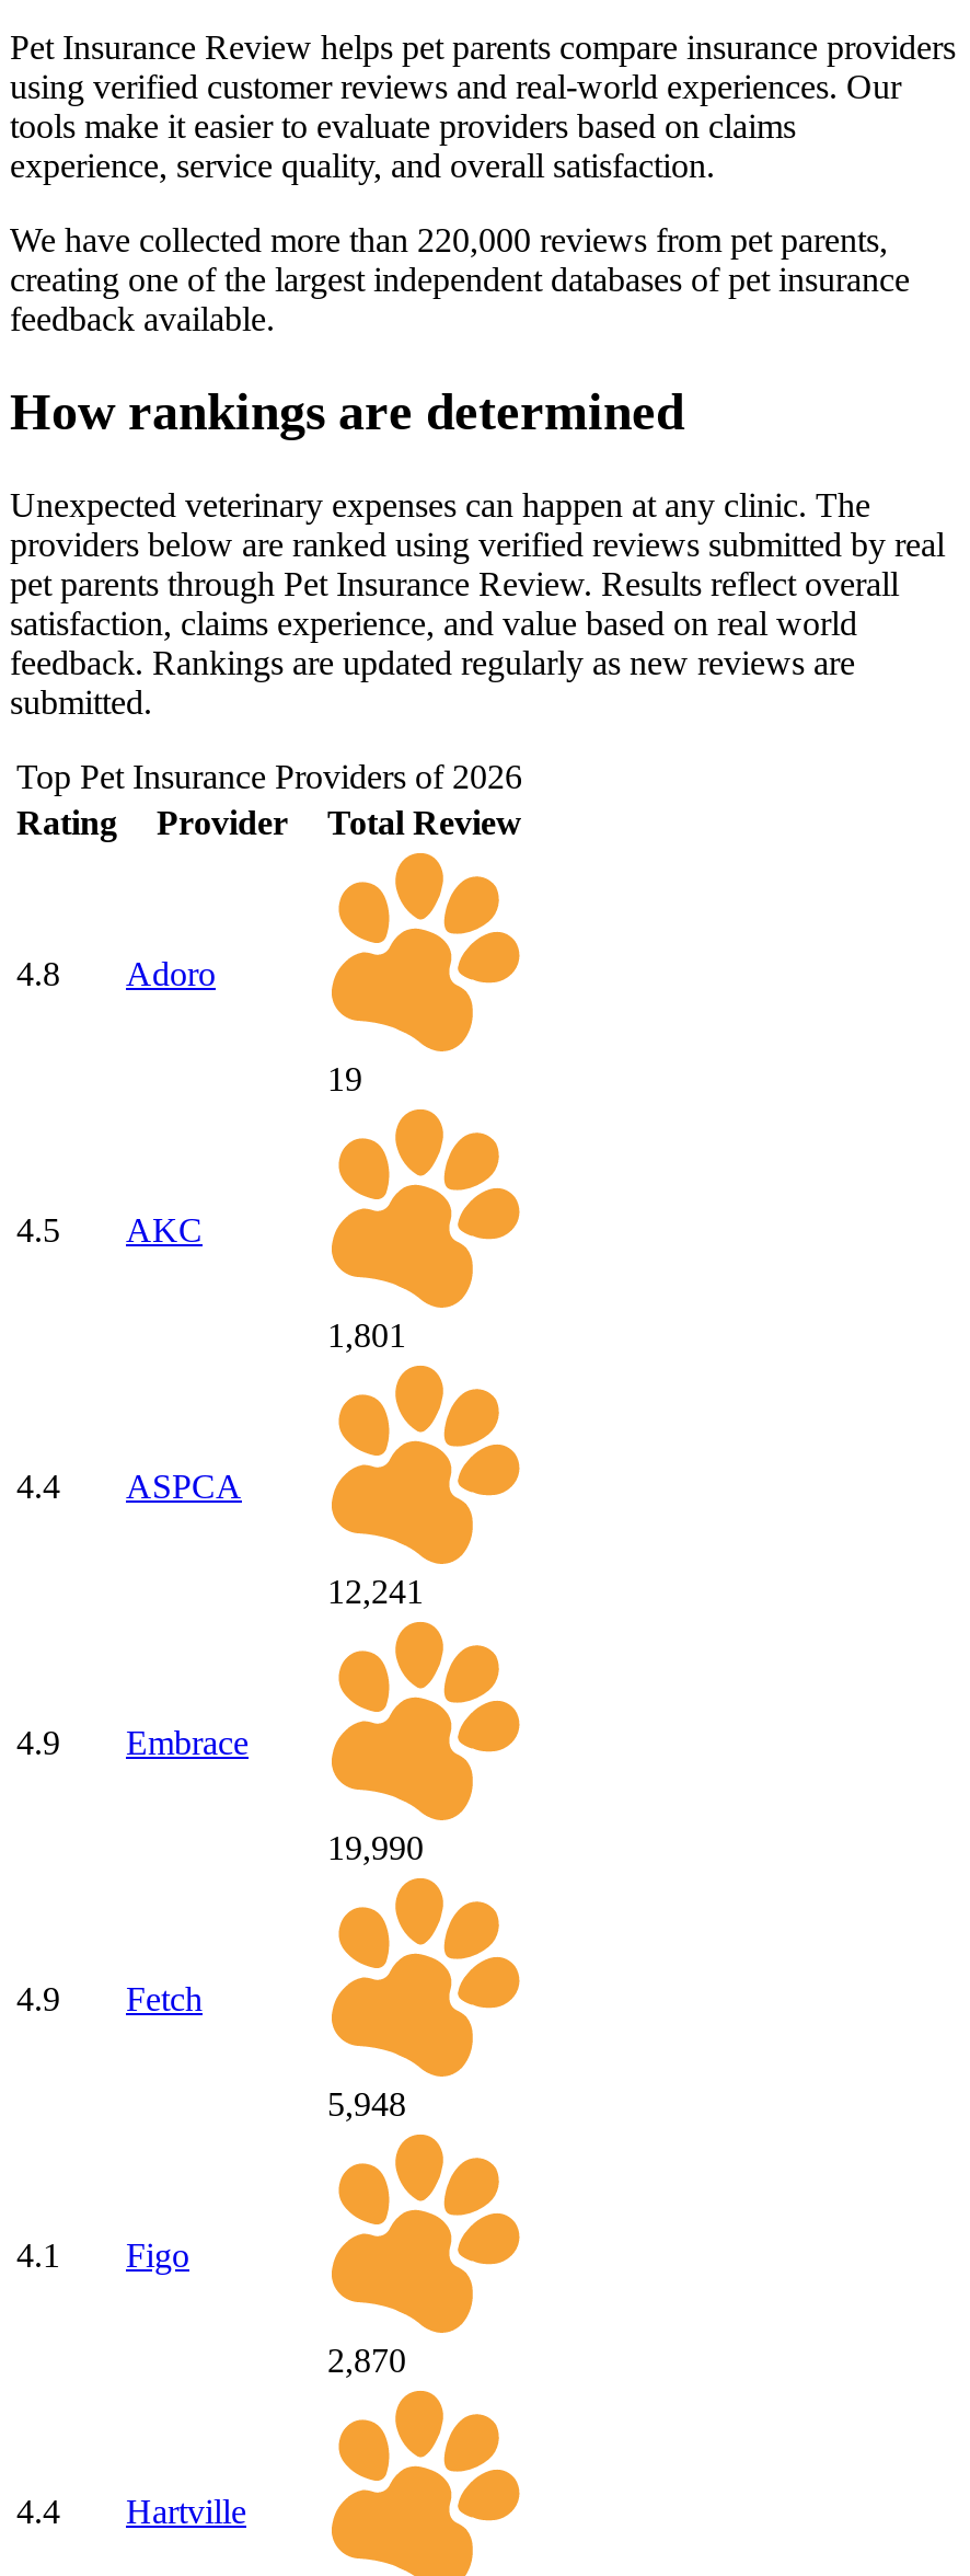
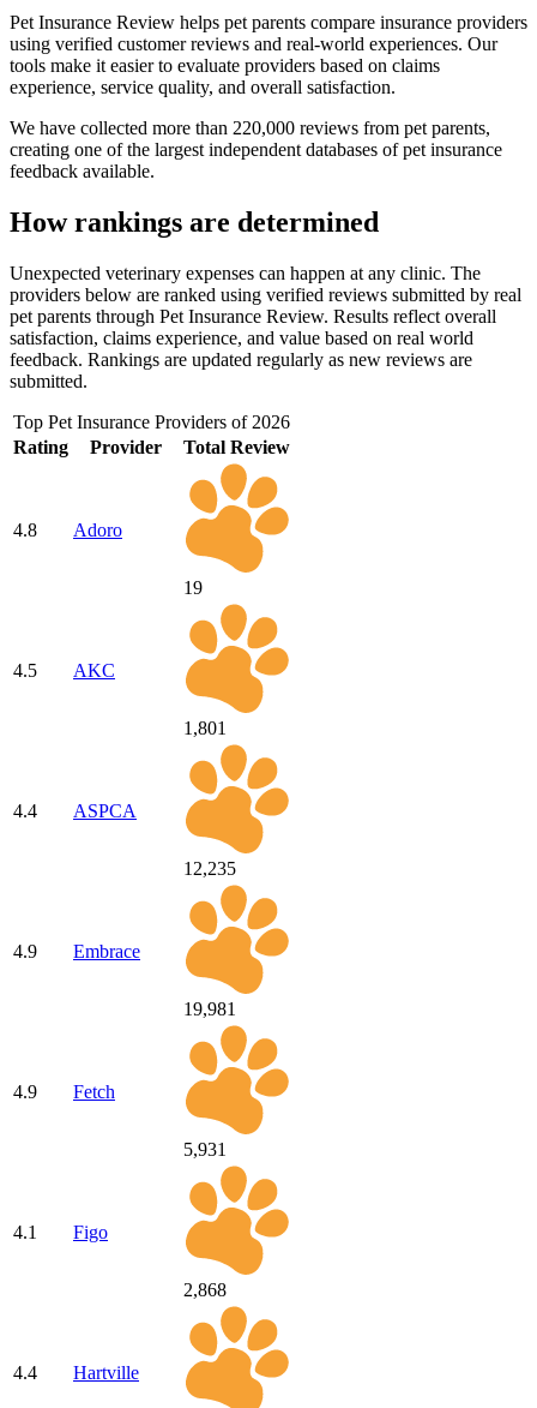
[327,1573,424,1610] 12,241 -> [183,858,236,879] 12,235
[327,1829,424,1867] 19,990 -> [183,999,236,1019] 19,981
[327,2086,406,2123] 5,948 -> [183,1139,227,1160] 5,931
[327,2342,406,2379] 2,870 -> [183,1280,227,1300] 2,868

